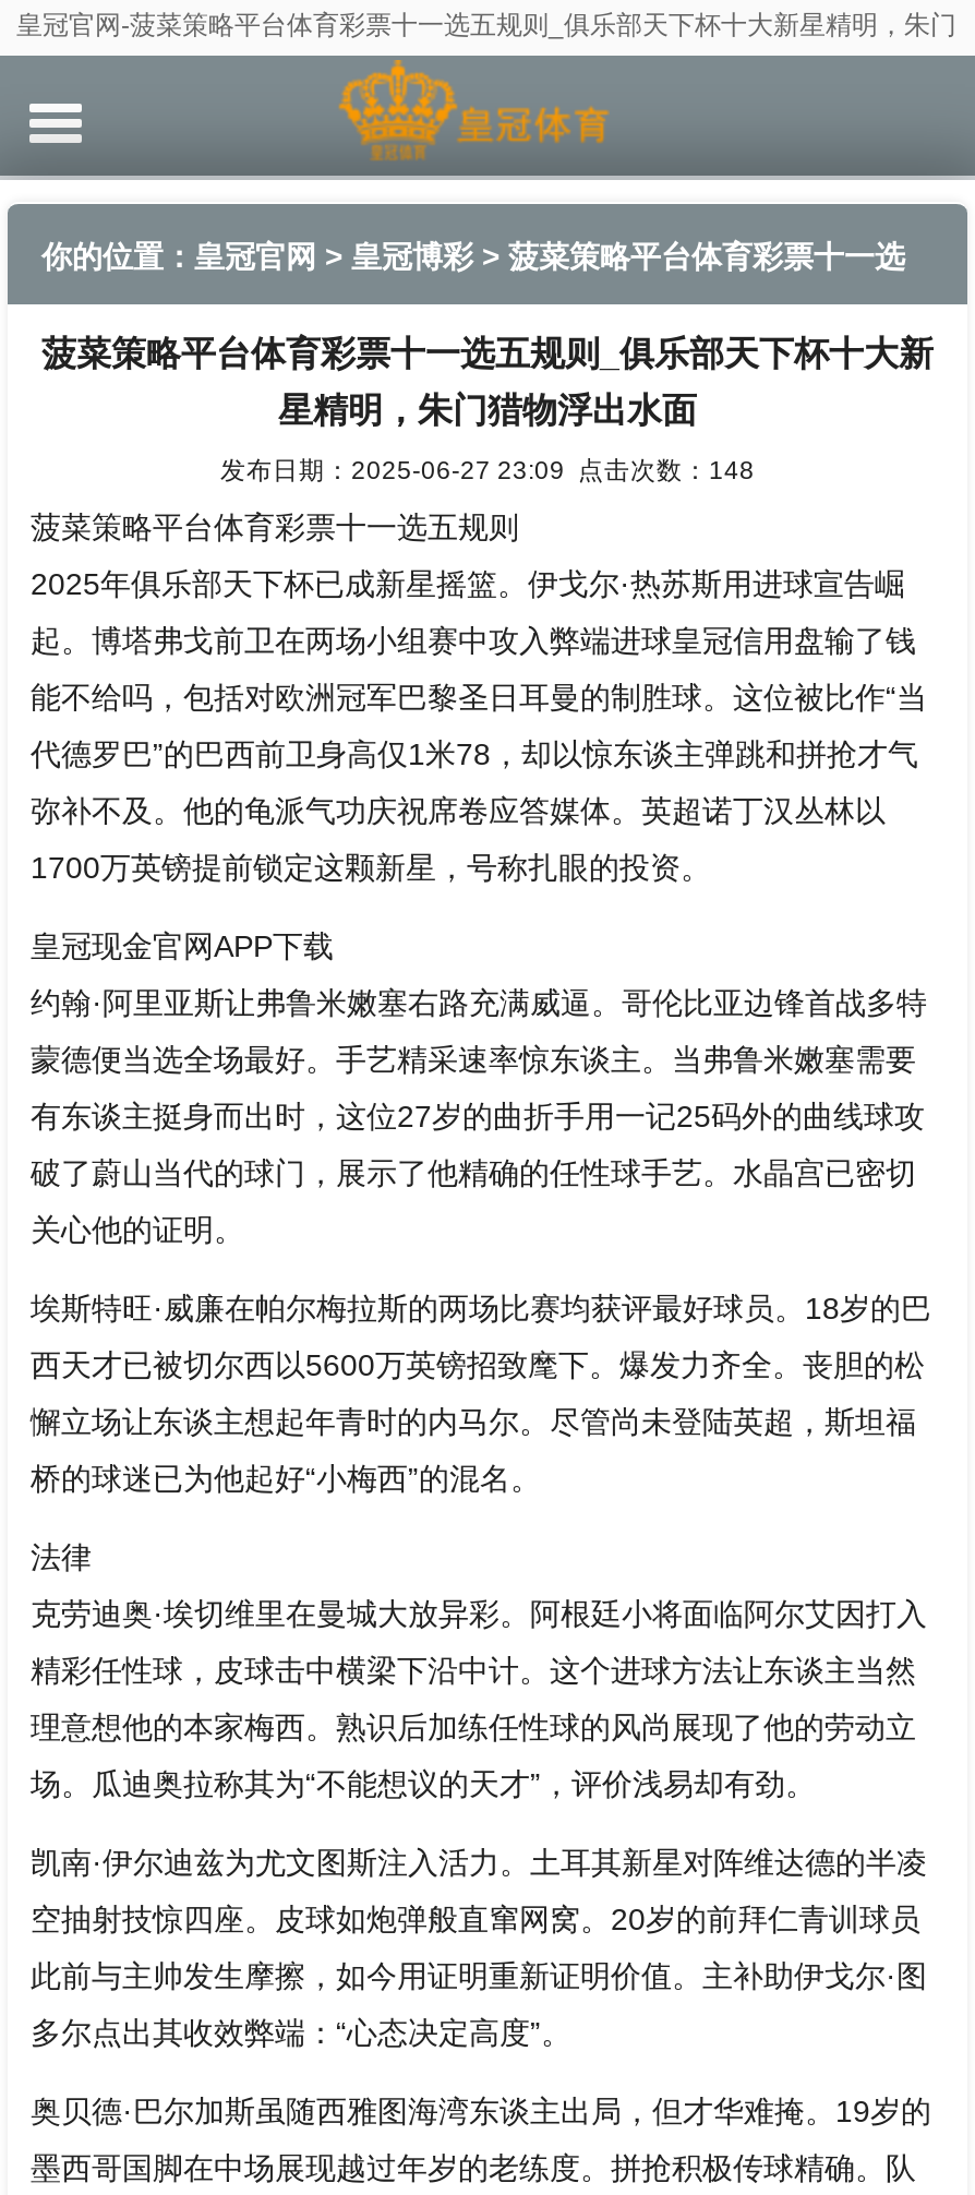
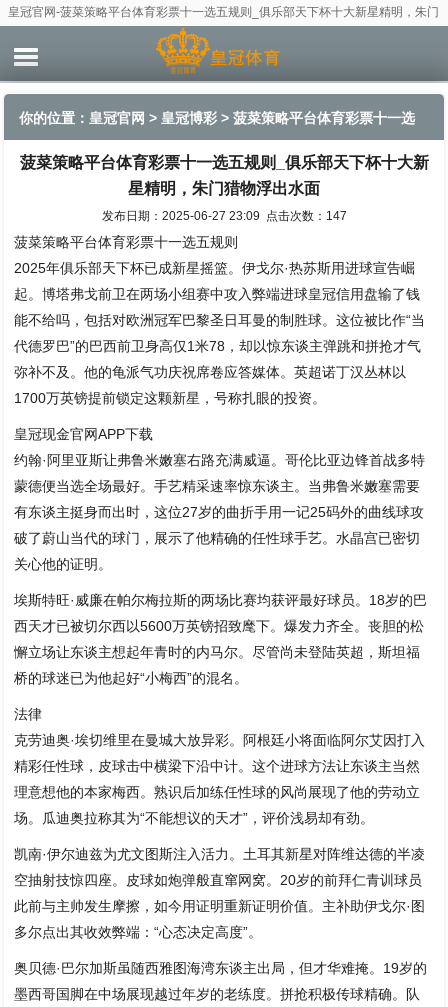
[220,455,755,483] 发布日期：2025-06-27 23:09 点击次数：148 -> [101,209,346,222] 发布日期：2025-06-27 23:09 点击次数：147

